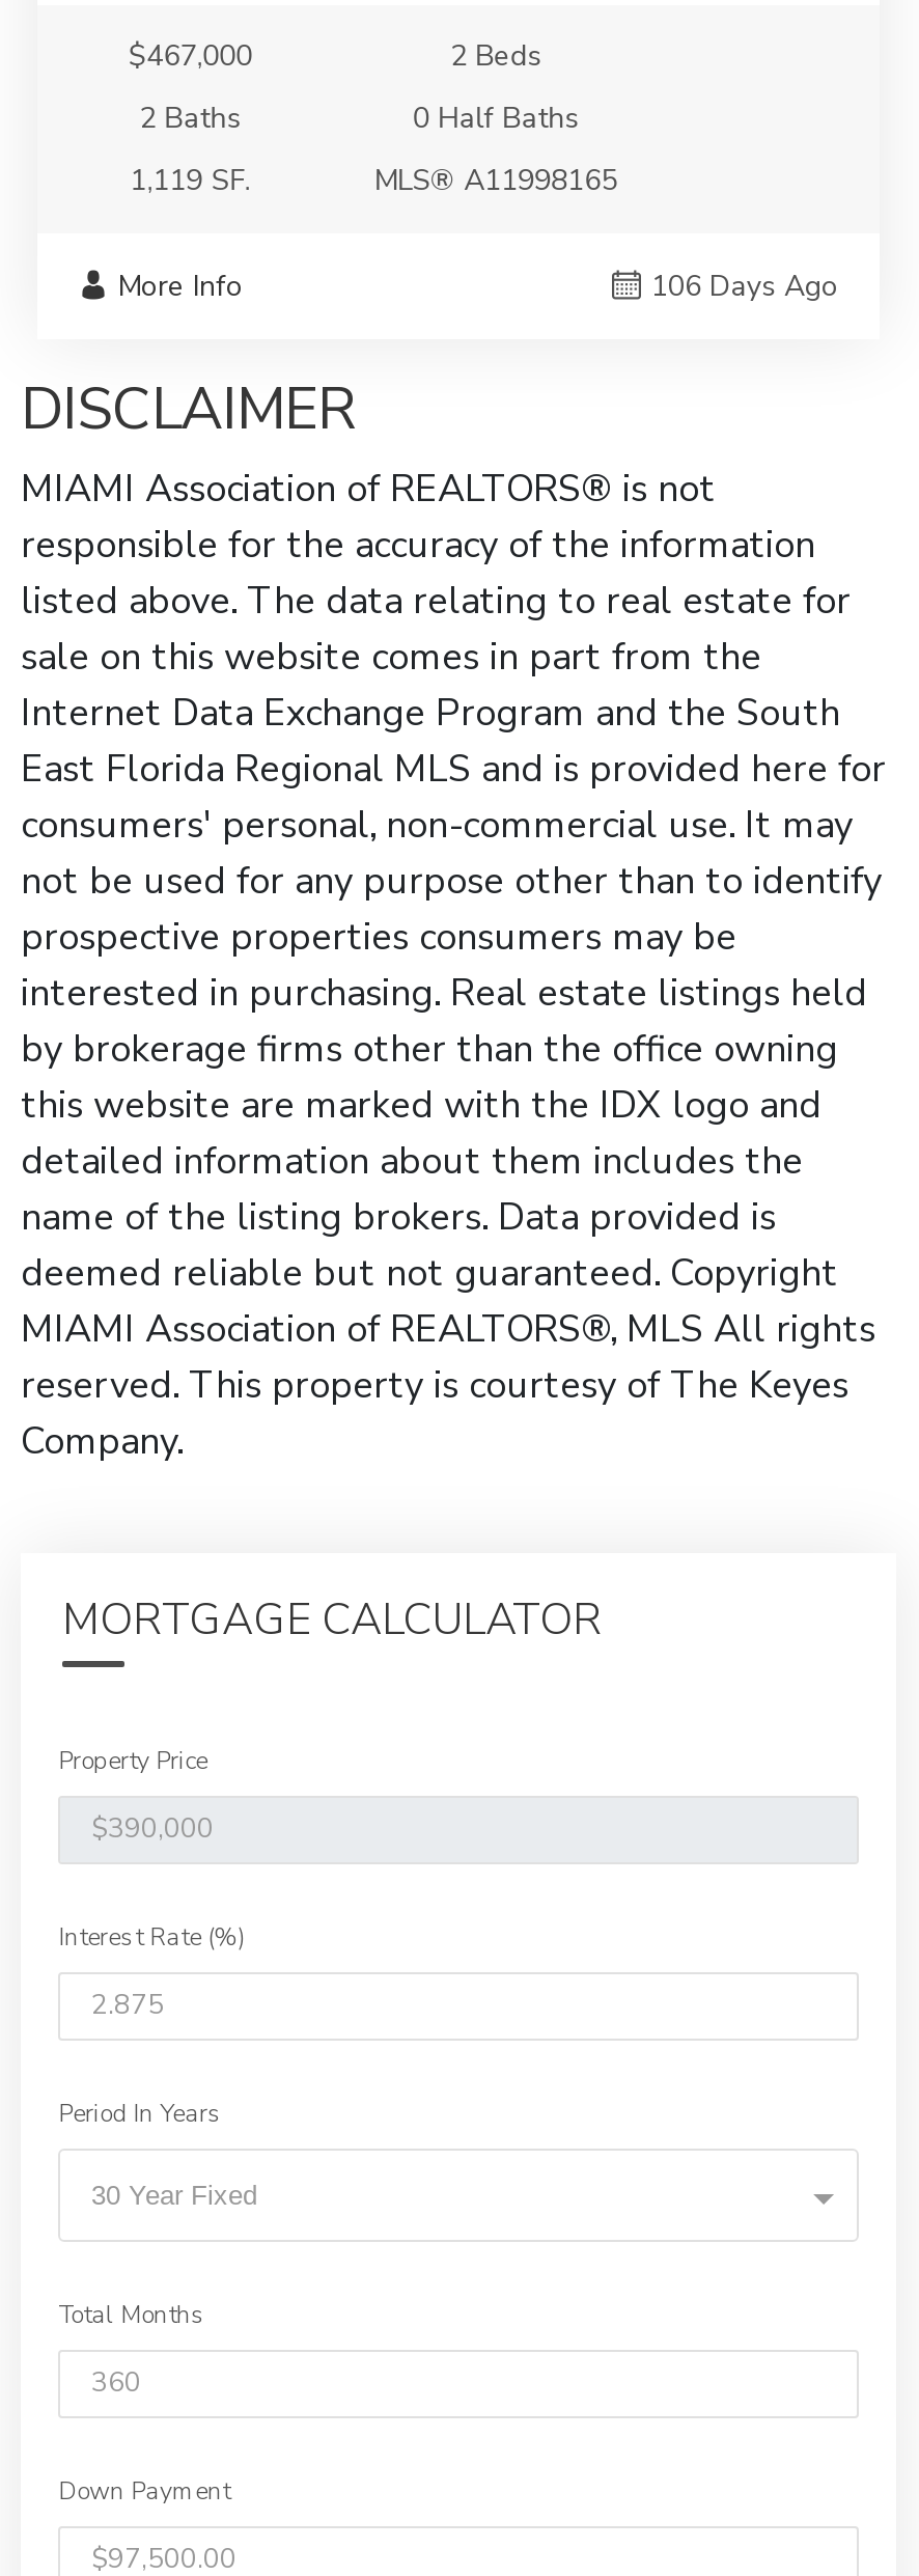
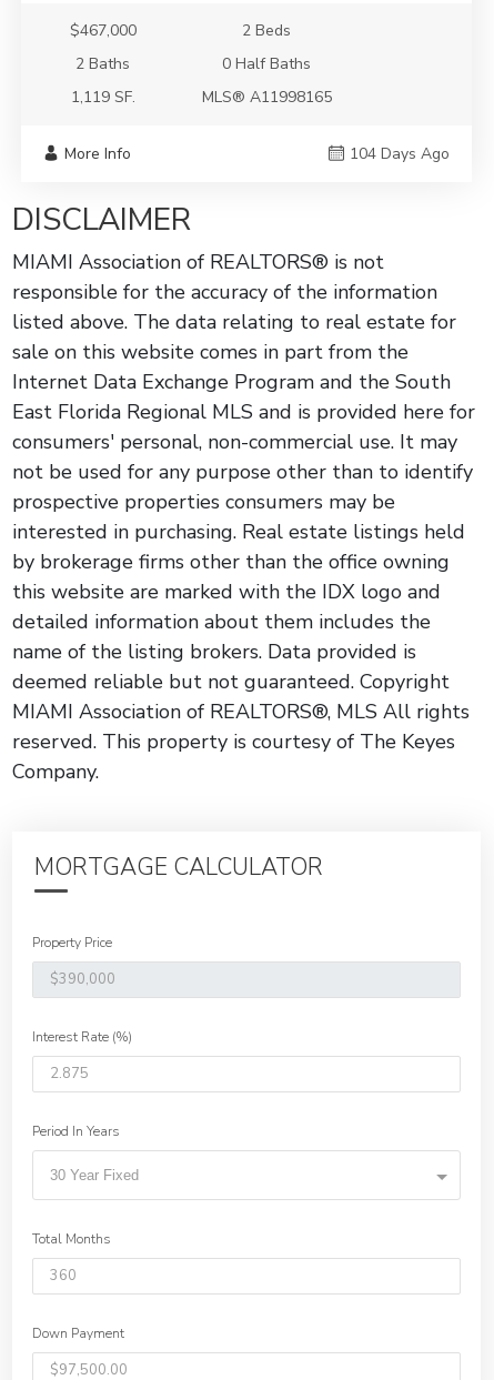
[651,266,838,305] 106 Days Ago -> [350,143,450,164] 104 Days Ago

